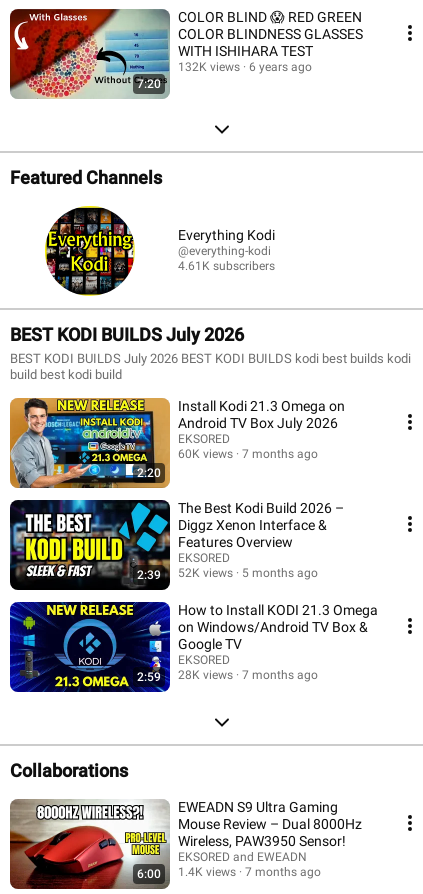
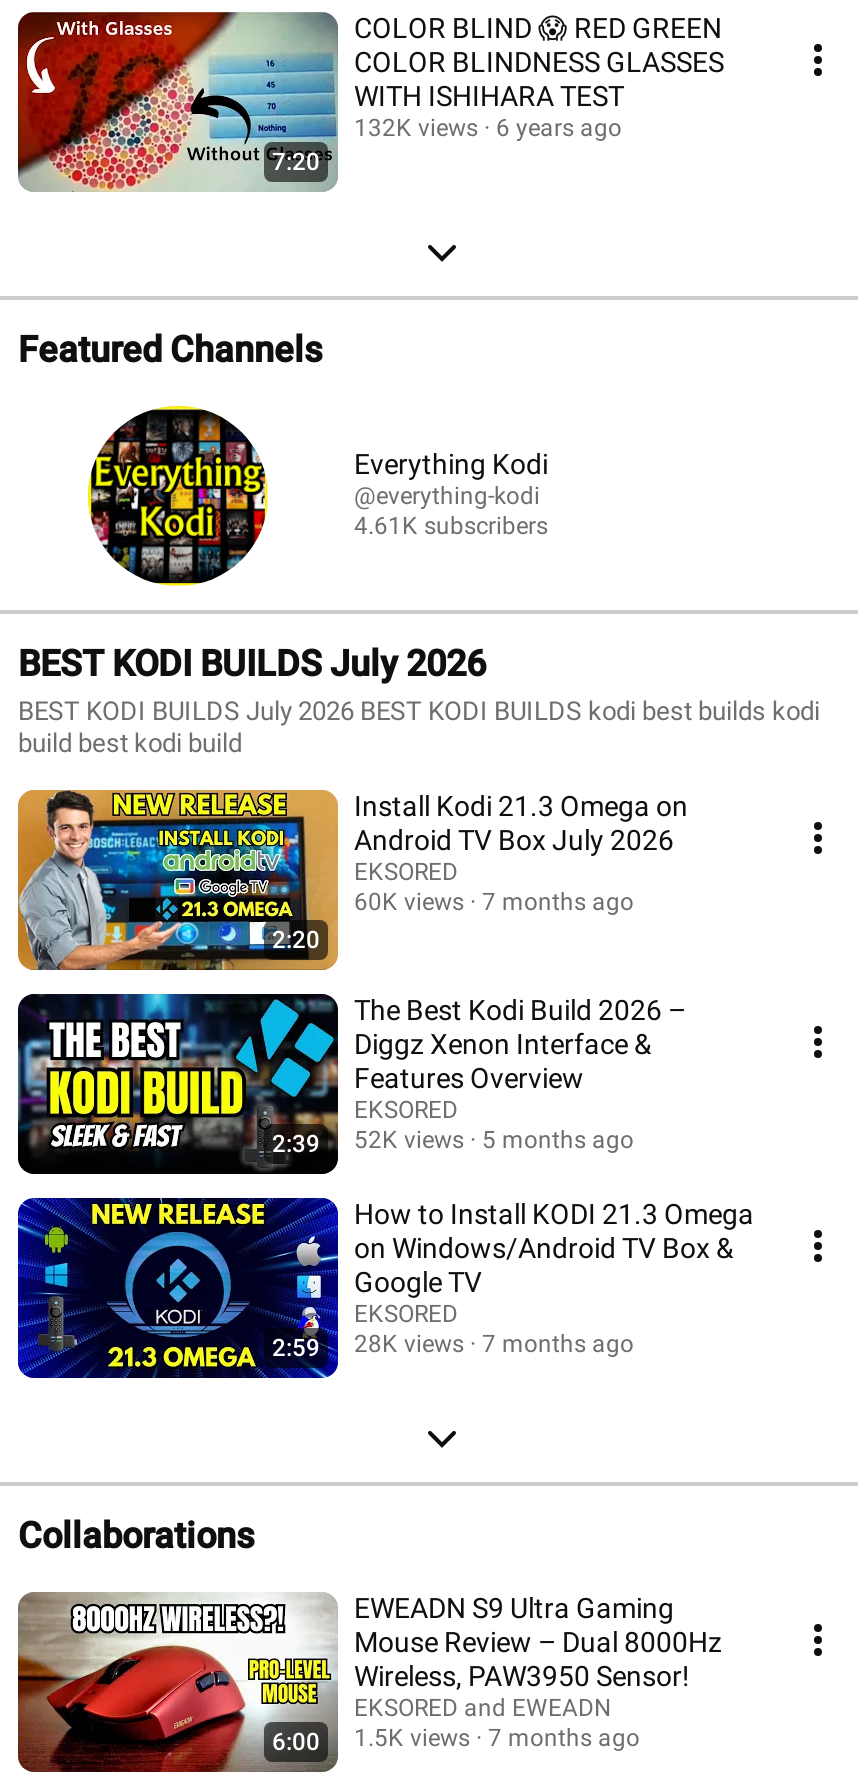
[137,865,321,881] 6:00 1.4K views 7 months ago -> [272,1724,640,1756] 6:00 1.5K views 7 months ago

